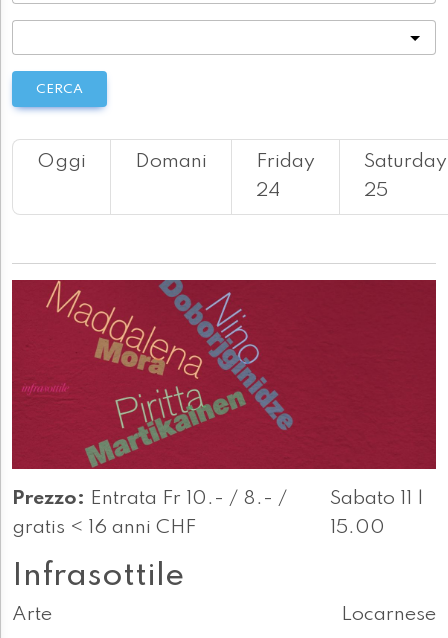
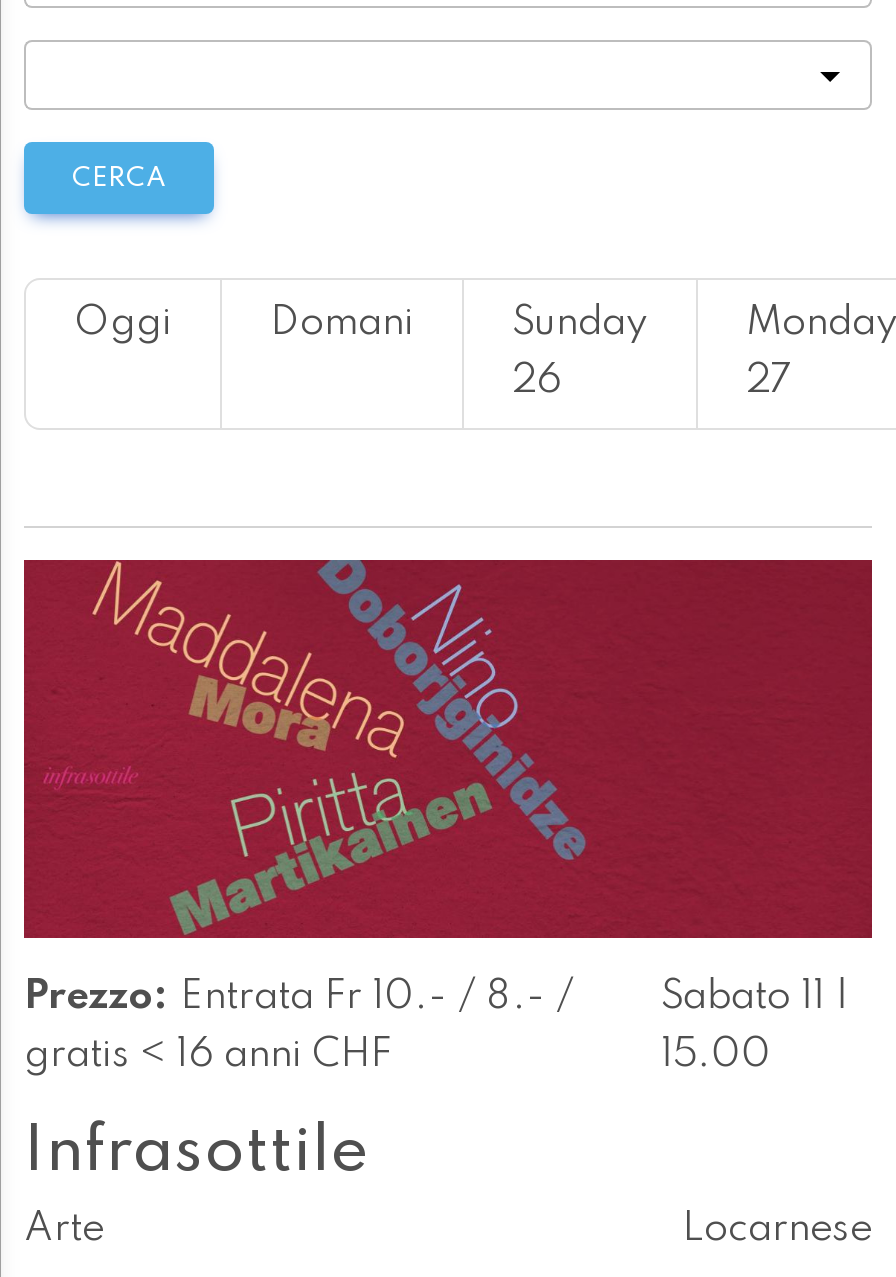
[256,152,315,201] Friday | 24 -> [512,305,648,403] Sunday | 26
[364,152,447,201] Saturday | 25 -> [746,305,896,403] Monday | 27

